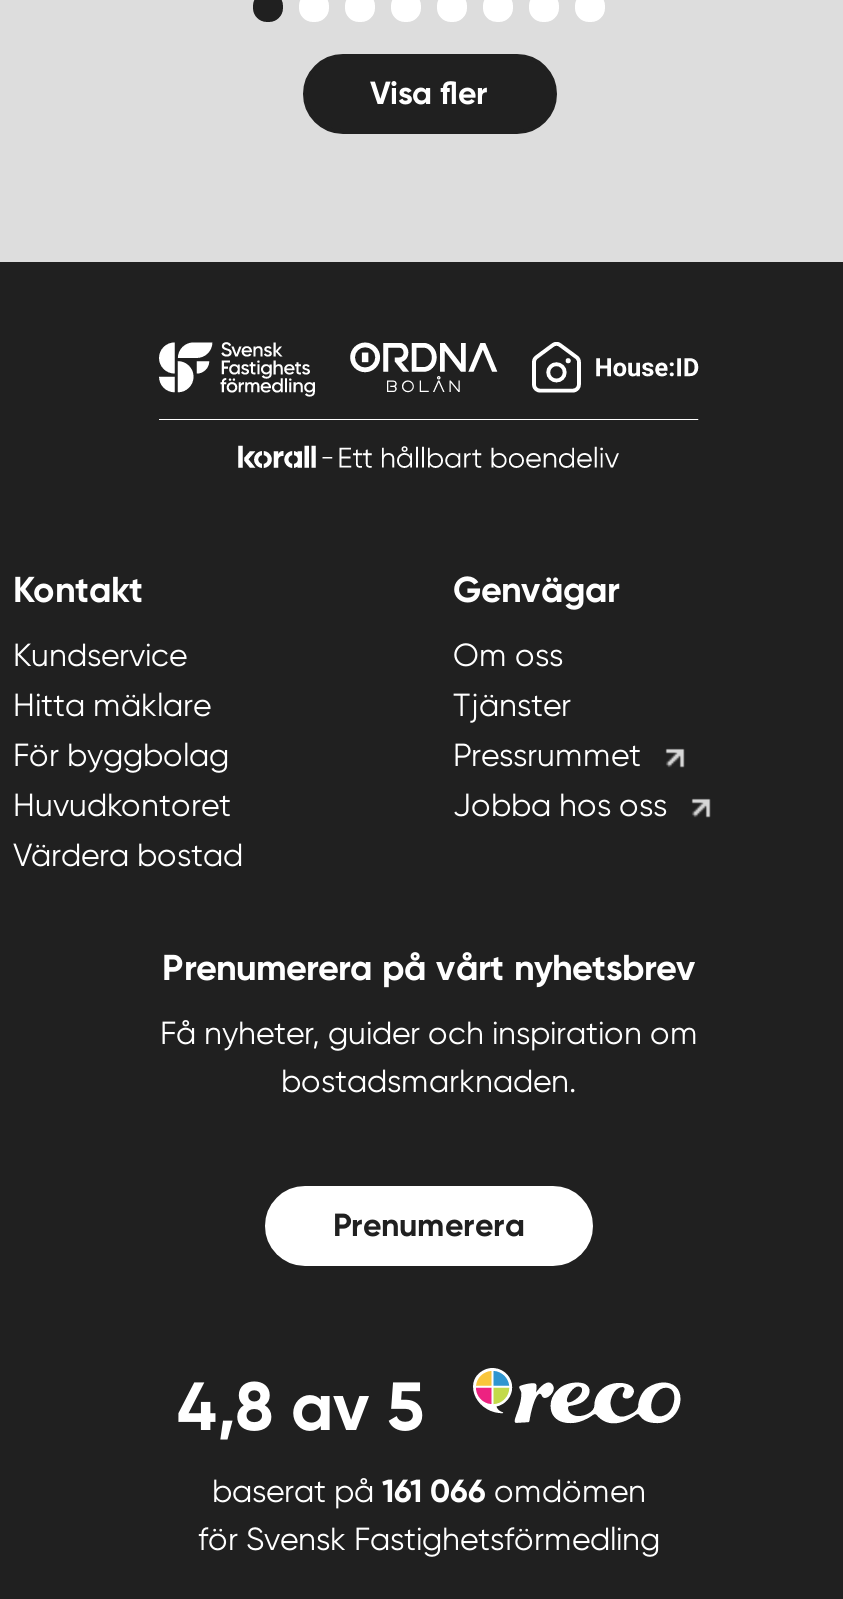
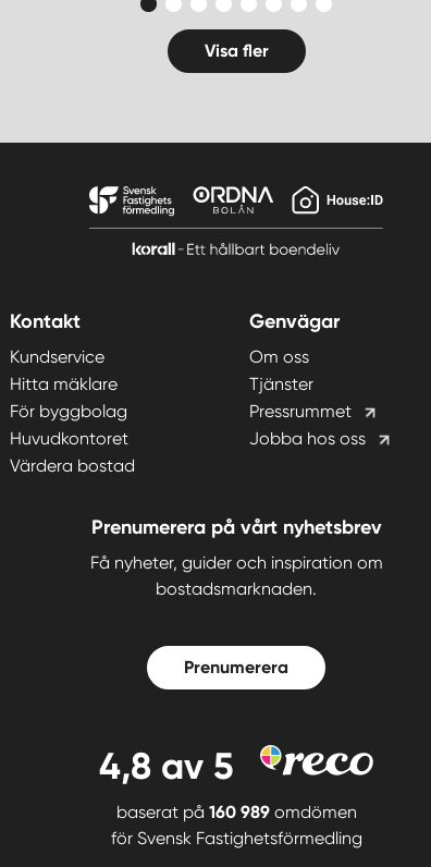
[212,1472,646,1510] baserat på 161 066 omdömen -> [116,802,356,823] baserat på 160 989 omdömen

